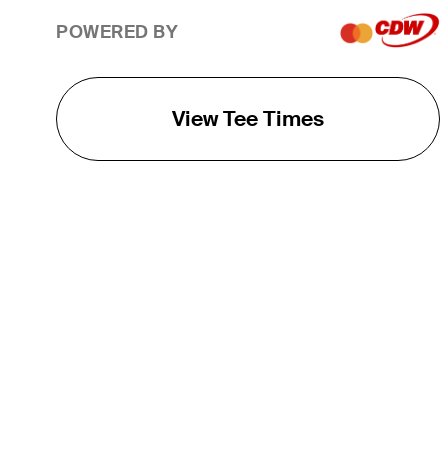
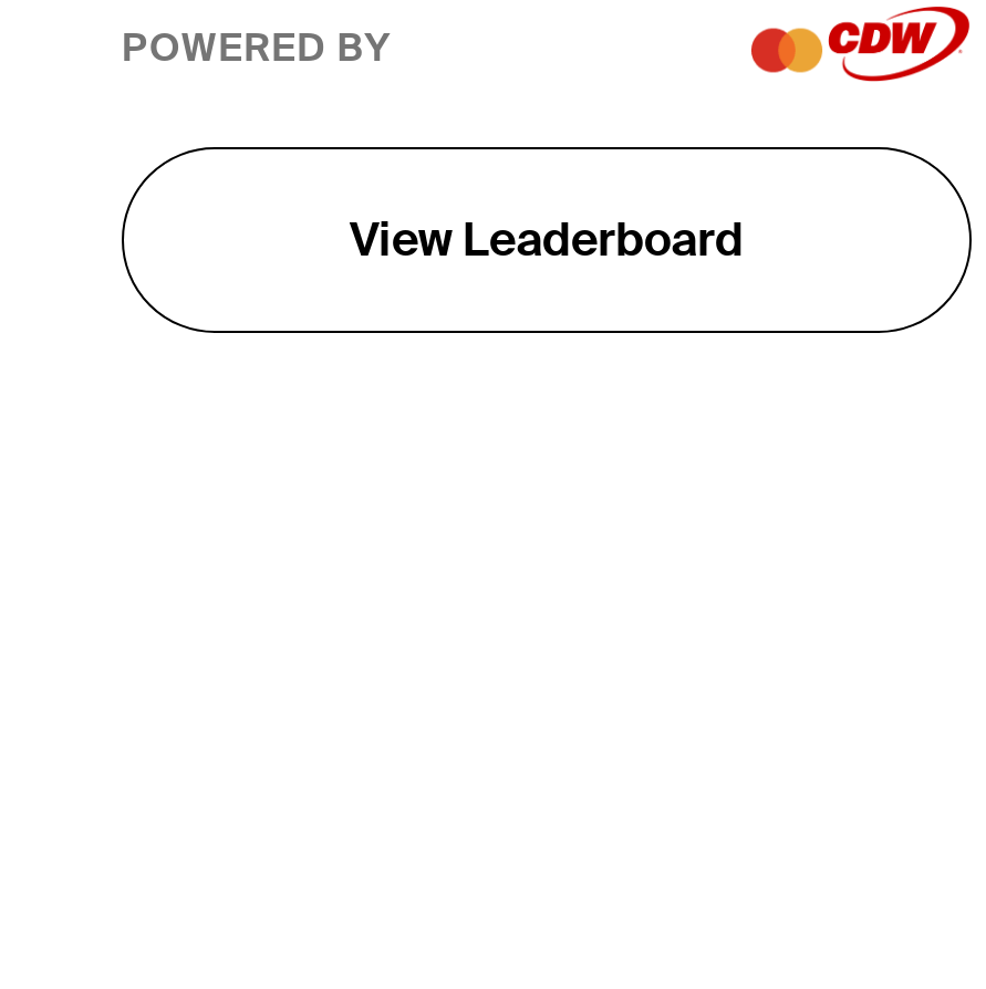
[172,105,324,132] View Tee Times -> [350,210,744,269] View Leaderboard

